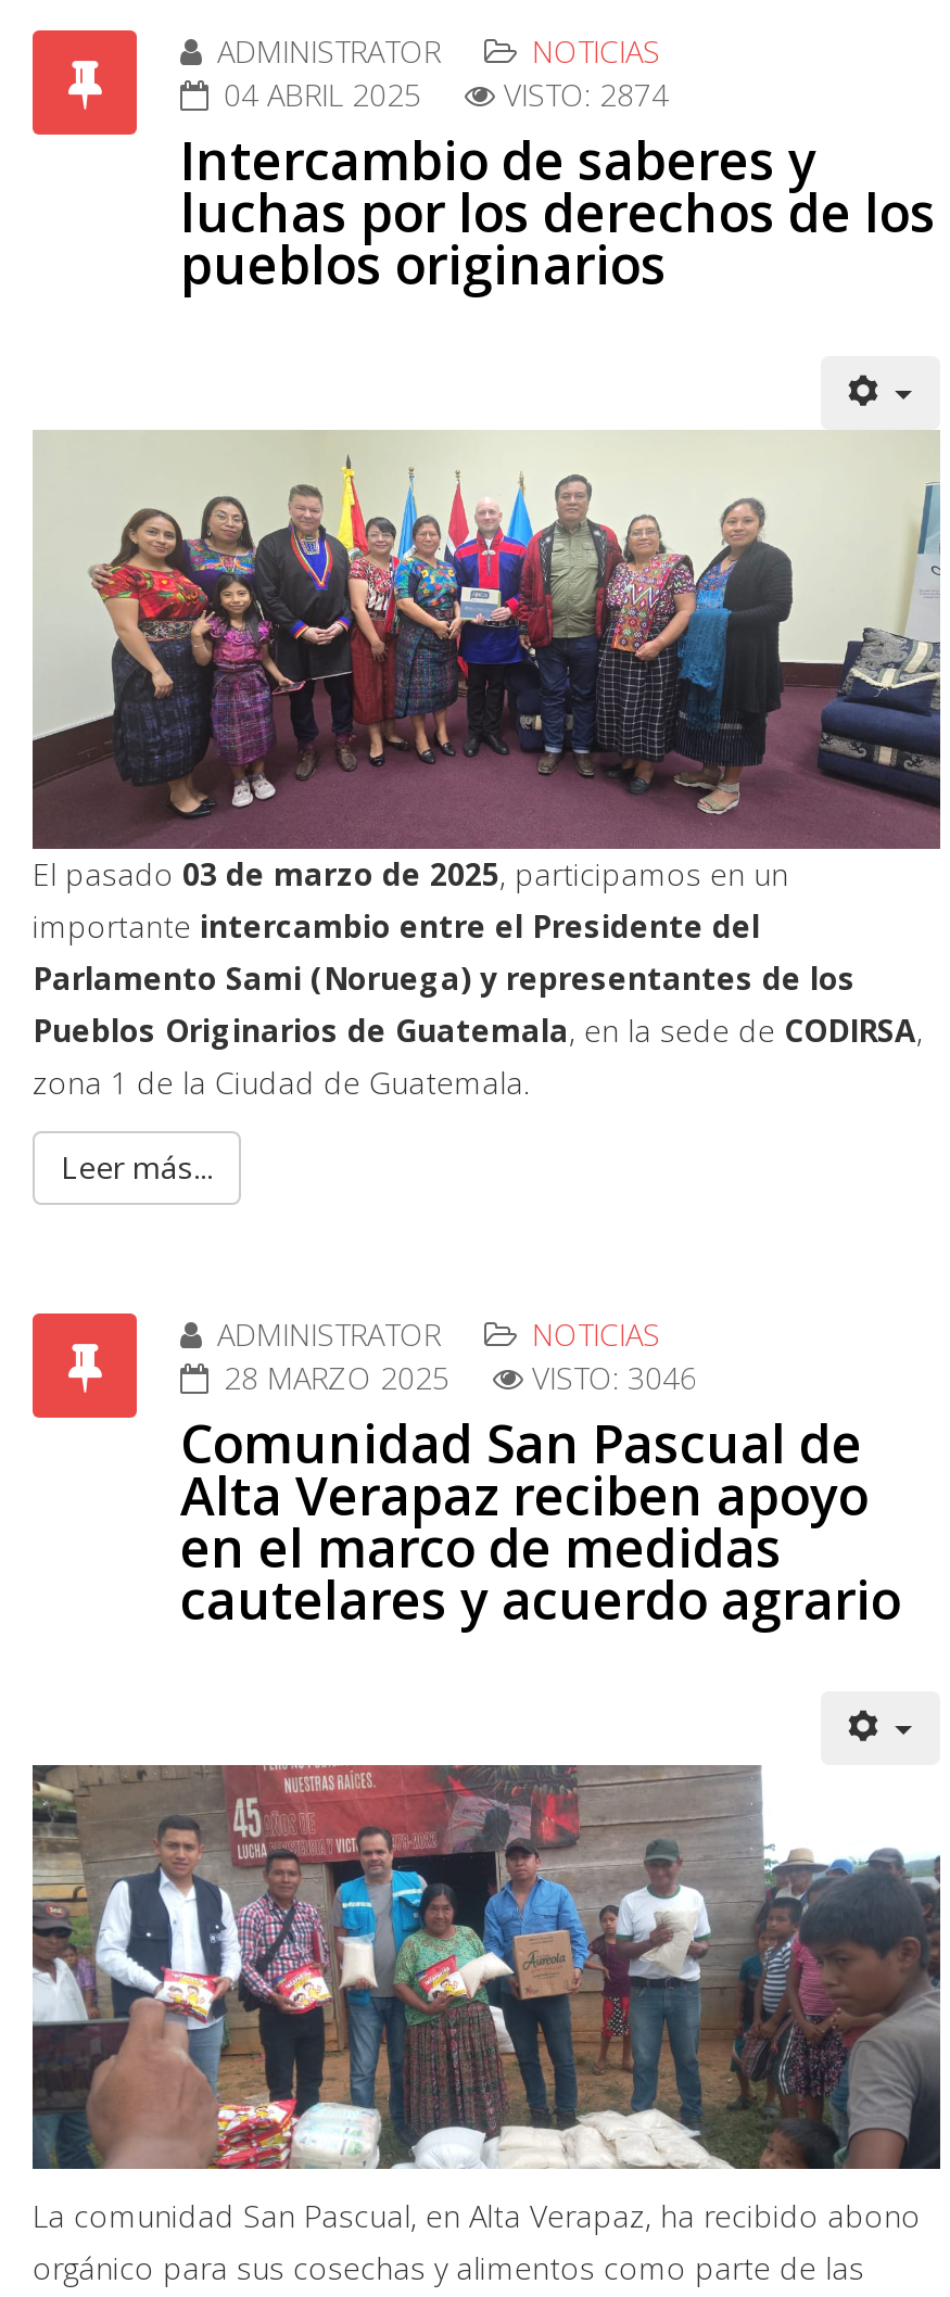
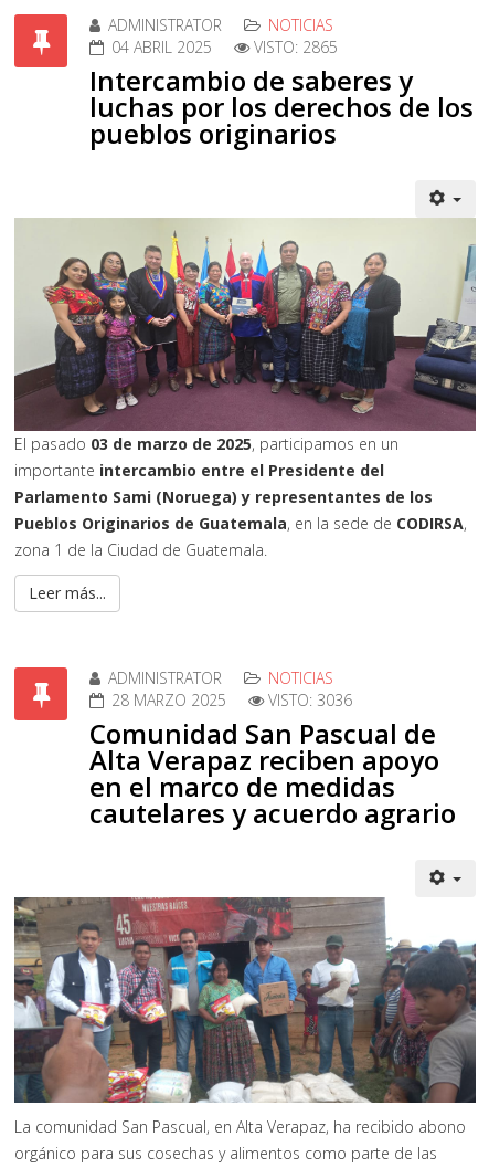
[224,73,669,114] 04 ABRIL 2025 VISTO: 2874 -> [111,36,338,57] 04 ABRIL 2025 VISTO: 2865
[224,1356,697,1397] 28 MARZO 2025 VISTO: 3046 -> [111,689,352,710] 28 MARZO 2025 VISTO: 3036

